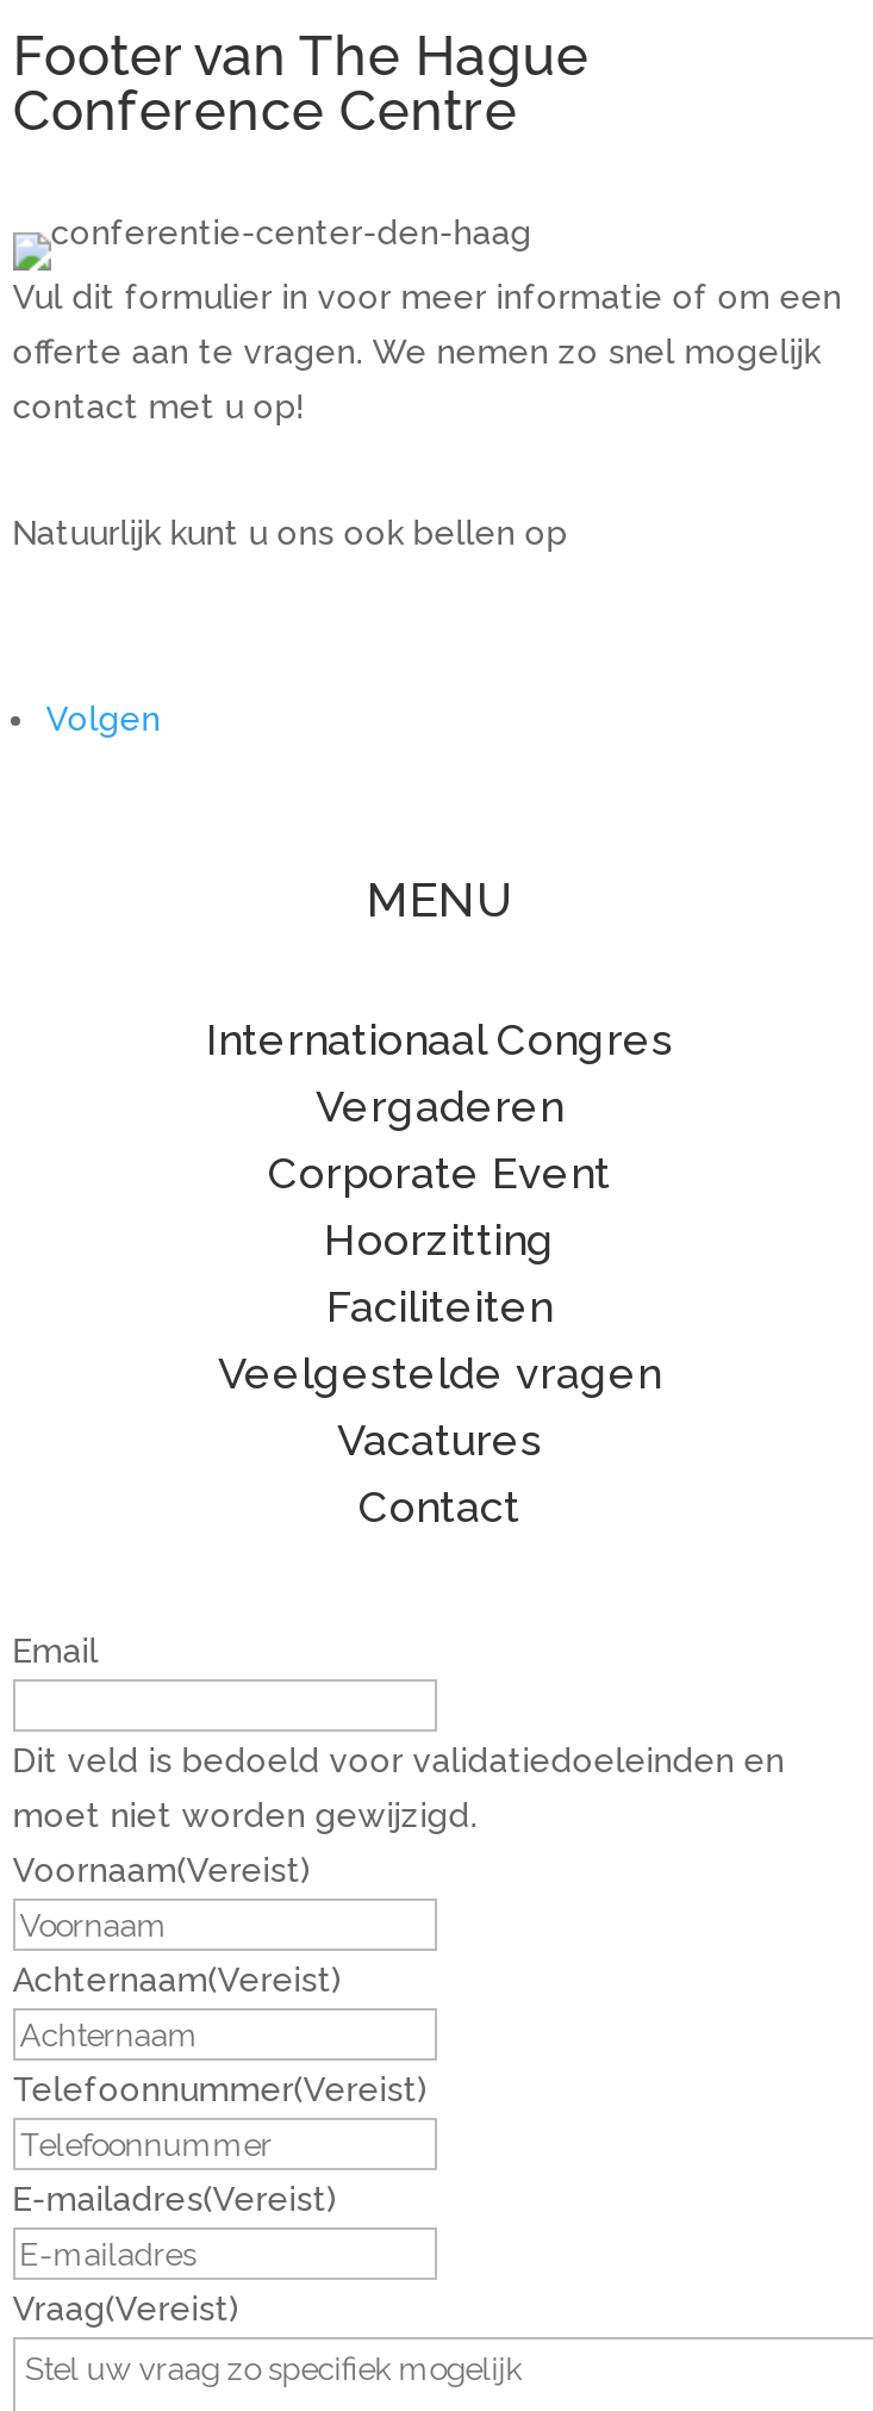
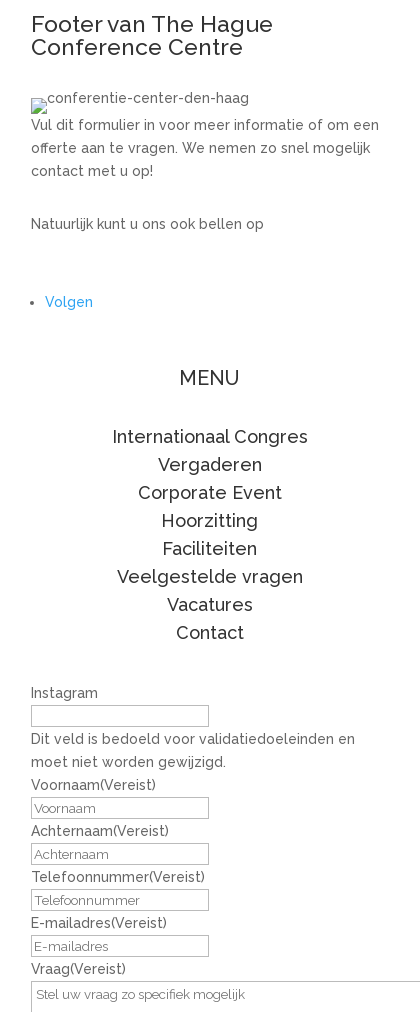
[13,1631,98,1669] Email -> [31,685,98,701] Instagram

